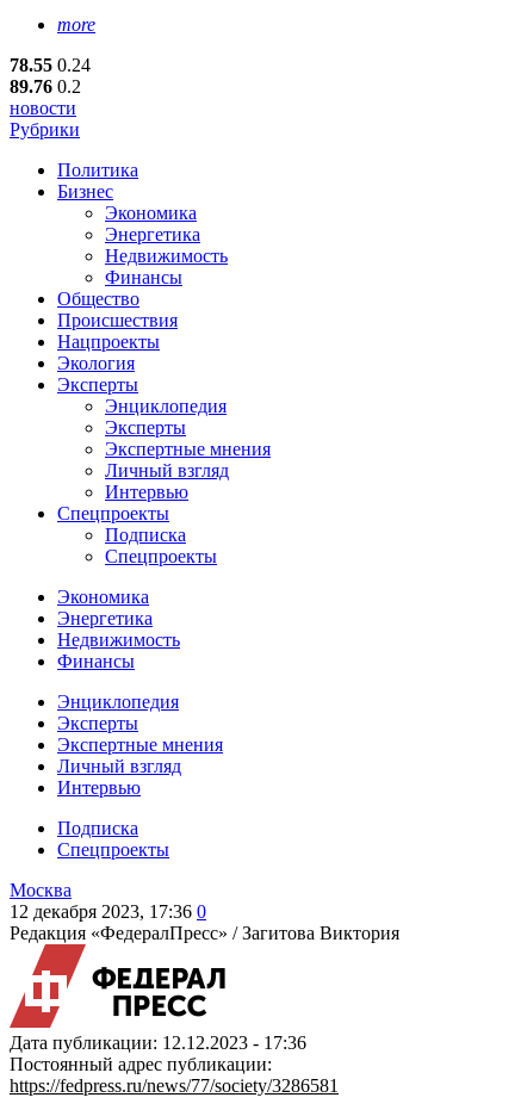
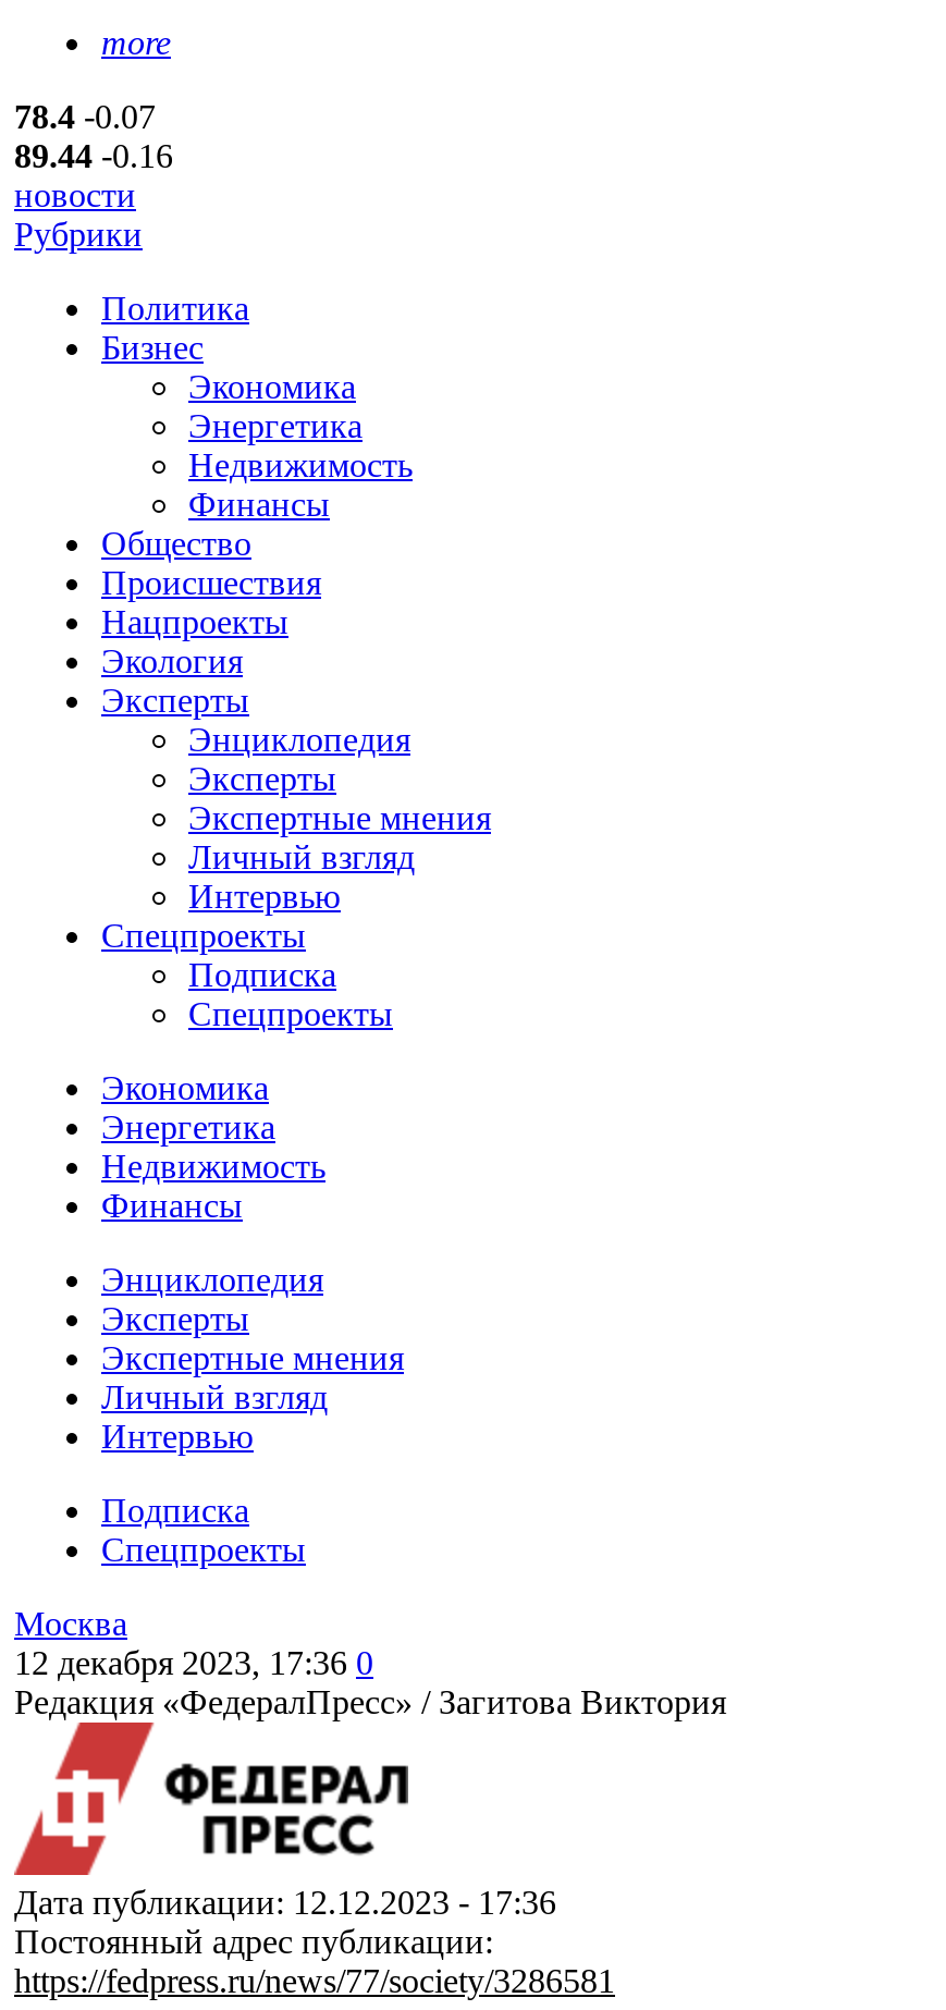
[10,55,91,75] 78.55 0.24 -> [14,98,156,135] 78.4 -0.07
[10,76,81,97] 89.76 0.2 -> [14,137,173,174] 89.44 -0.16

